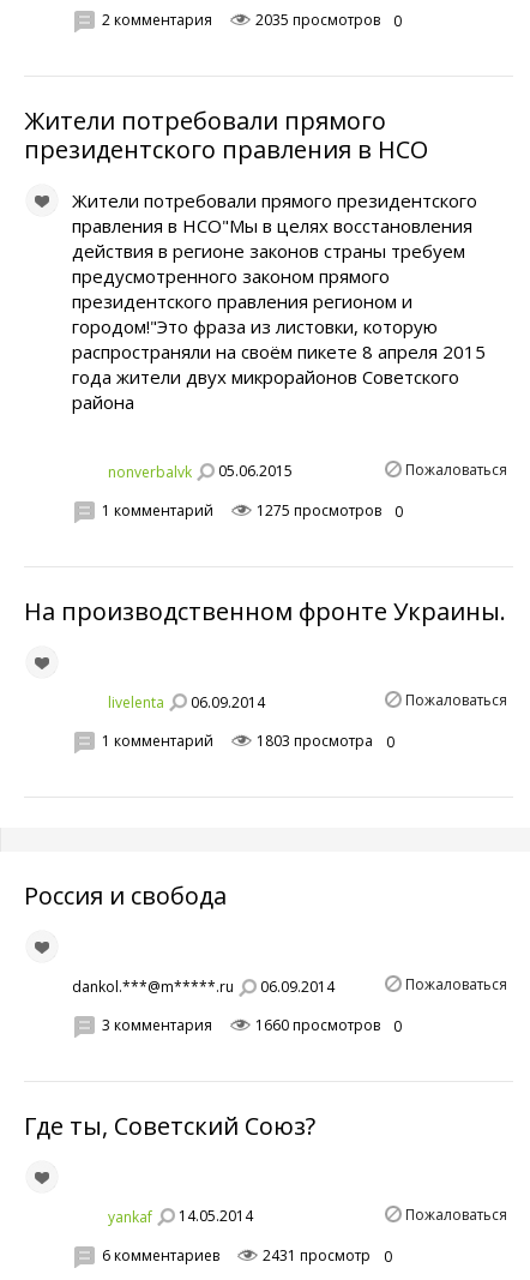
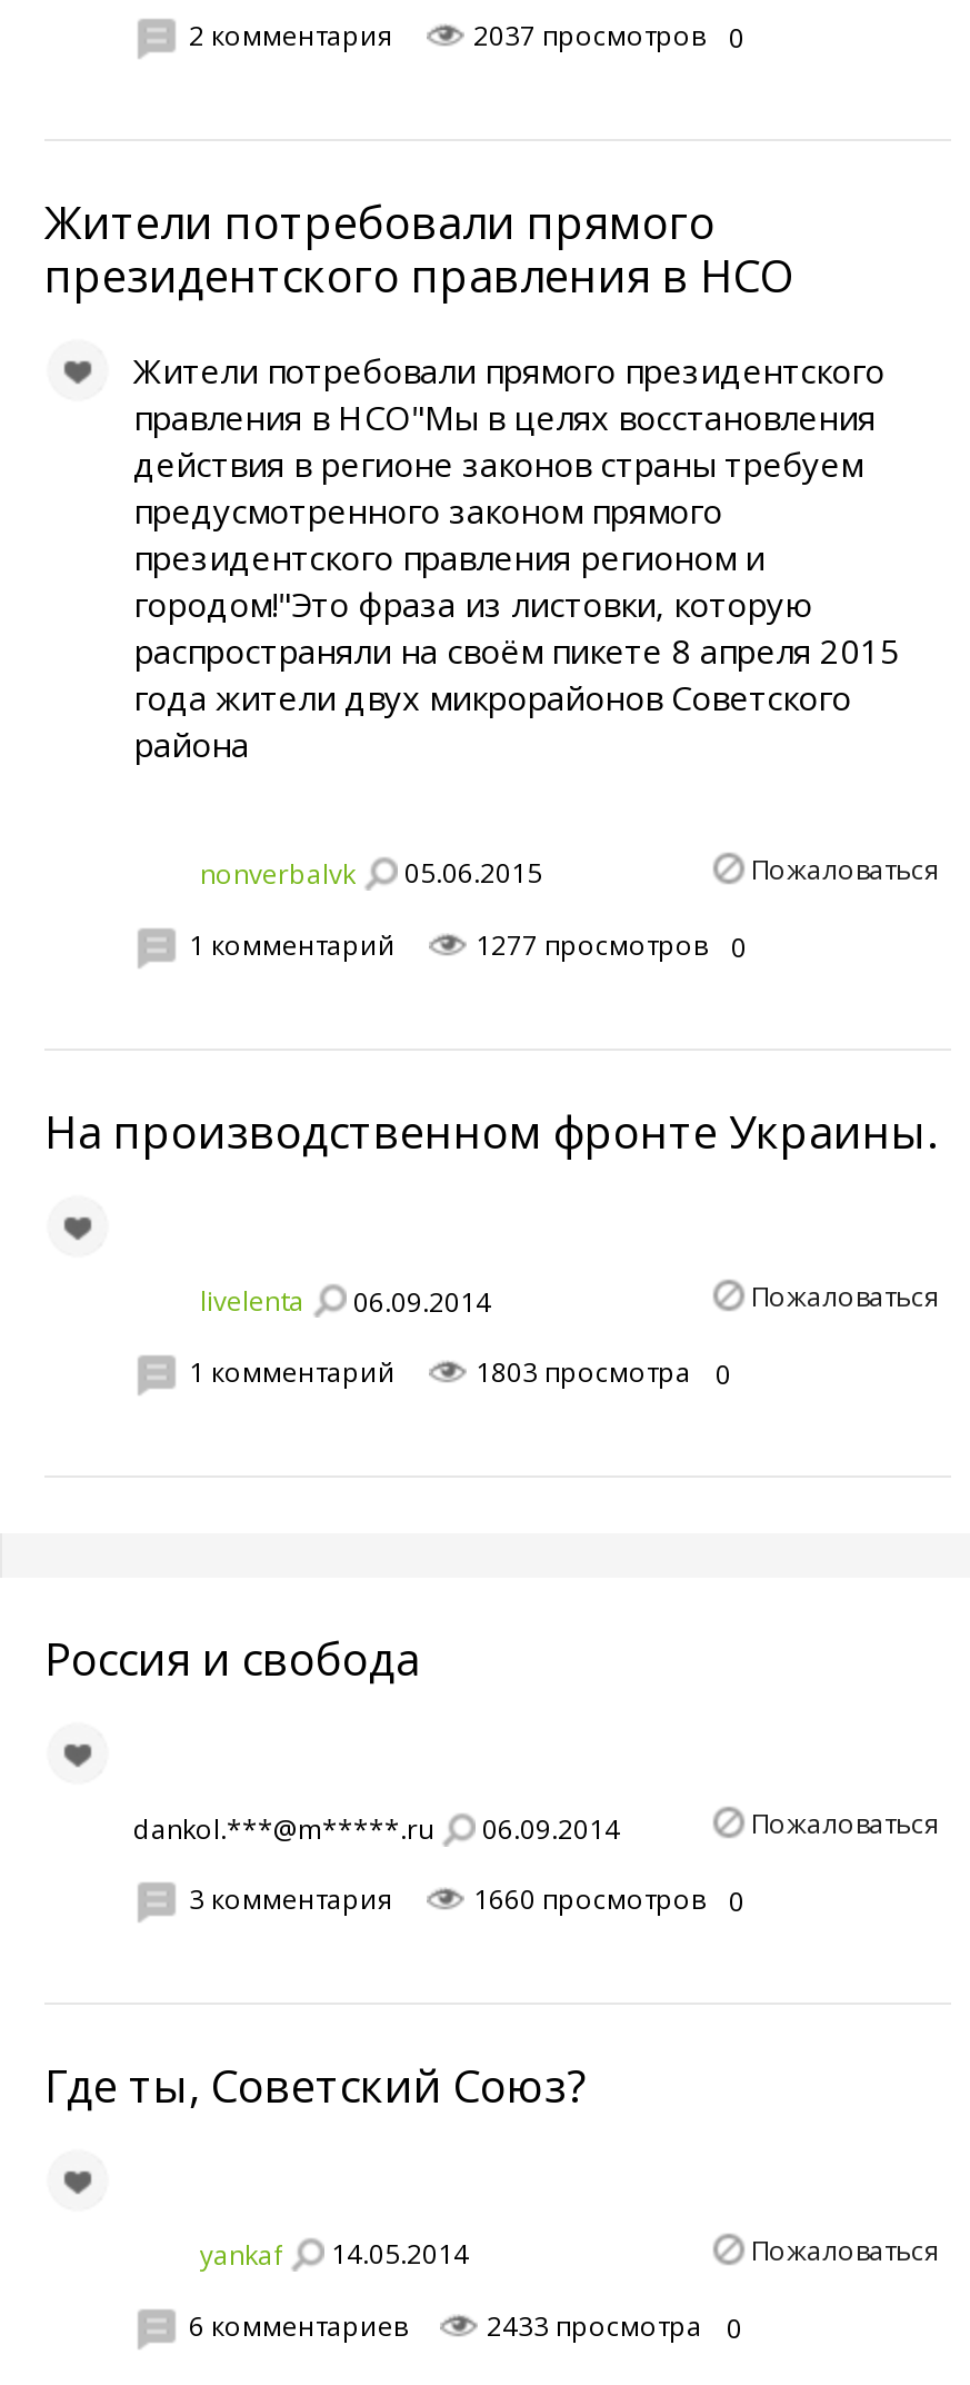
[102,10,402,31] 2 комментария 2035 просмотров 0 -> [189,18,744,57] 2 комментария 2037 просмотров 0
[102,501,403,522] 1 комментарий 1275 просмотров 0 -> [189,927,747,966] 1 комментарий 1277 просмотров 0
[102,1246,392,1267] 6 комментариев 2431 просмотр 0 -> [189,2308,742,2347] 6 комментариев 2433 просмотра 0

